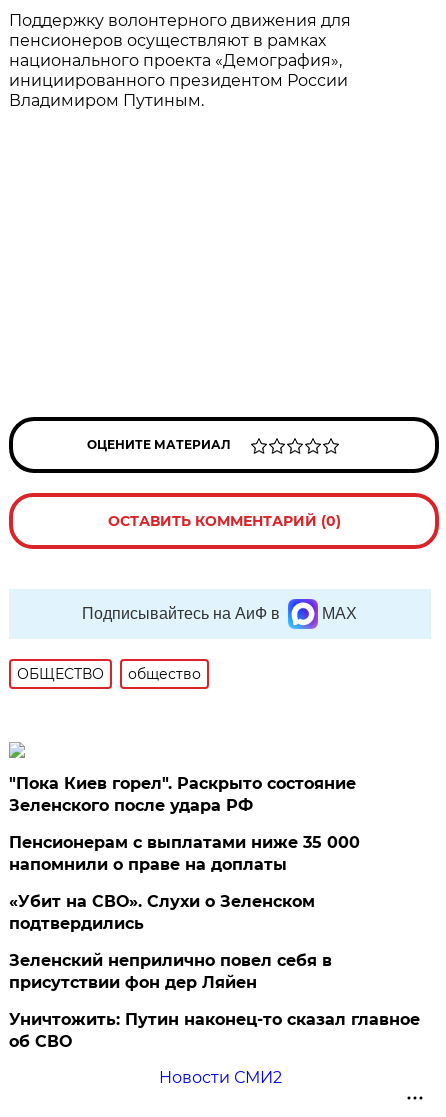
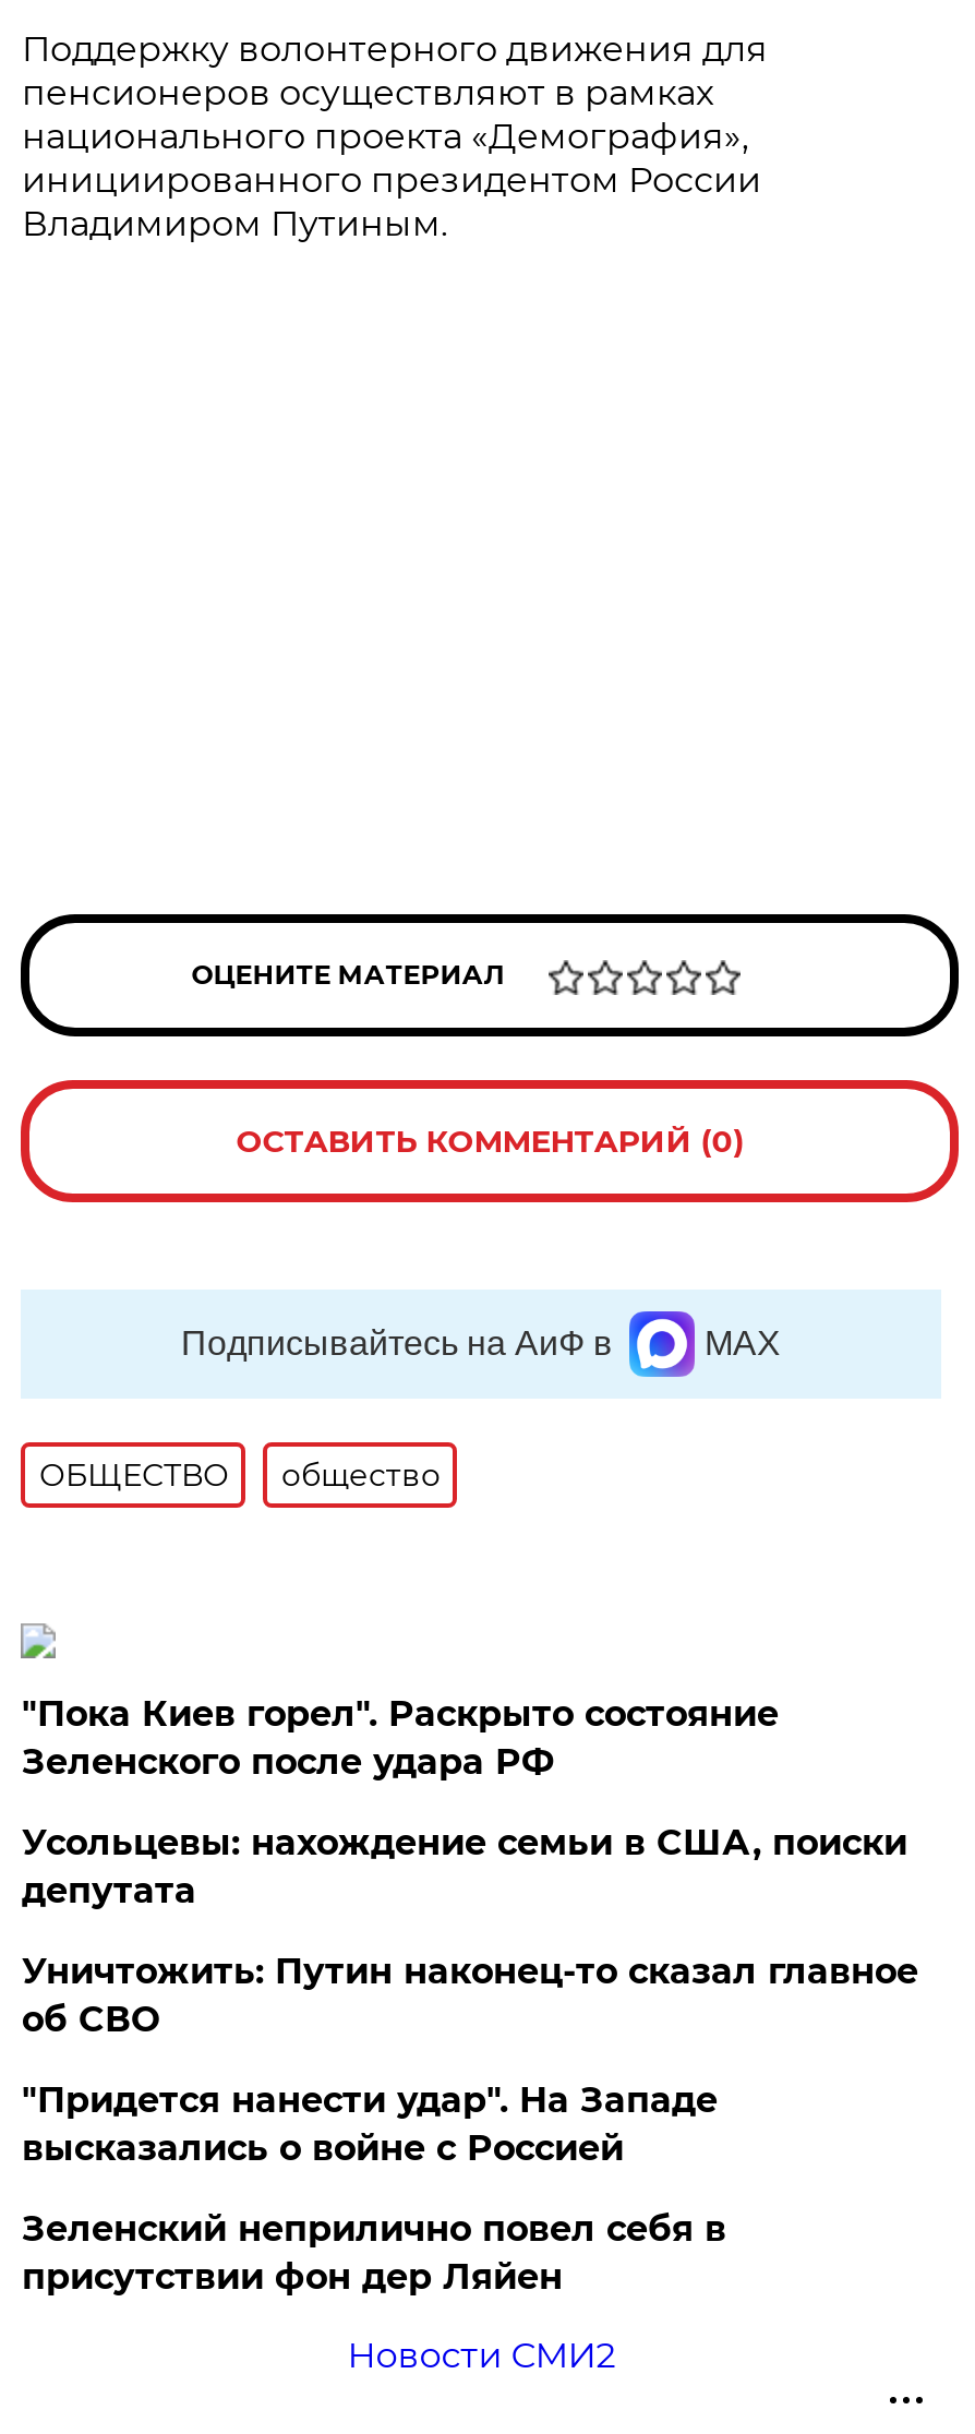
[9,833,360,933] Пенсионерам с выплатами ниже 35 000 | напомнили о праве на доплаты | «Убит на СВО». Слухи о Зеленском | подтвердились -> [22,1822,907,2169] Усольцевы: нахождение семьи в США, поиски | депутата | "Придется нанести удар". На Западе | высказались о войне с Россией
moved [9,951,332,992] -> [22,2208,726,2297]: Зеленский неприлично повел cебя в | присутствии фон дер Ляйен
moved [9,1010,420,1051] -> [22,1950,918,2040]: Уничтожить: Путин наконец-то сказал главное | об СВО

